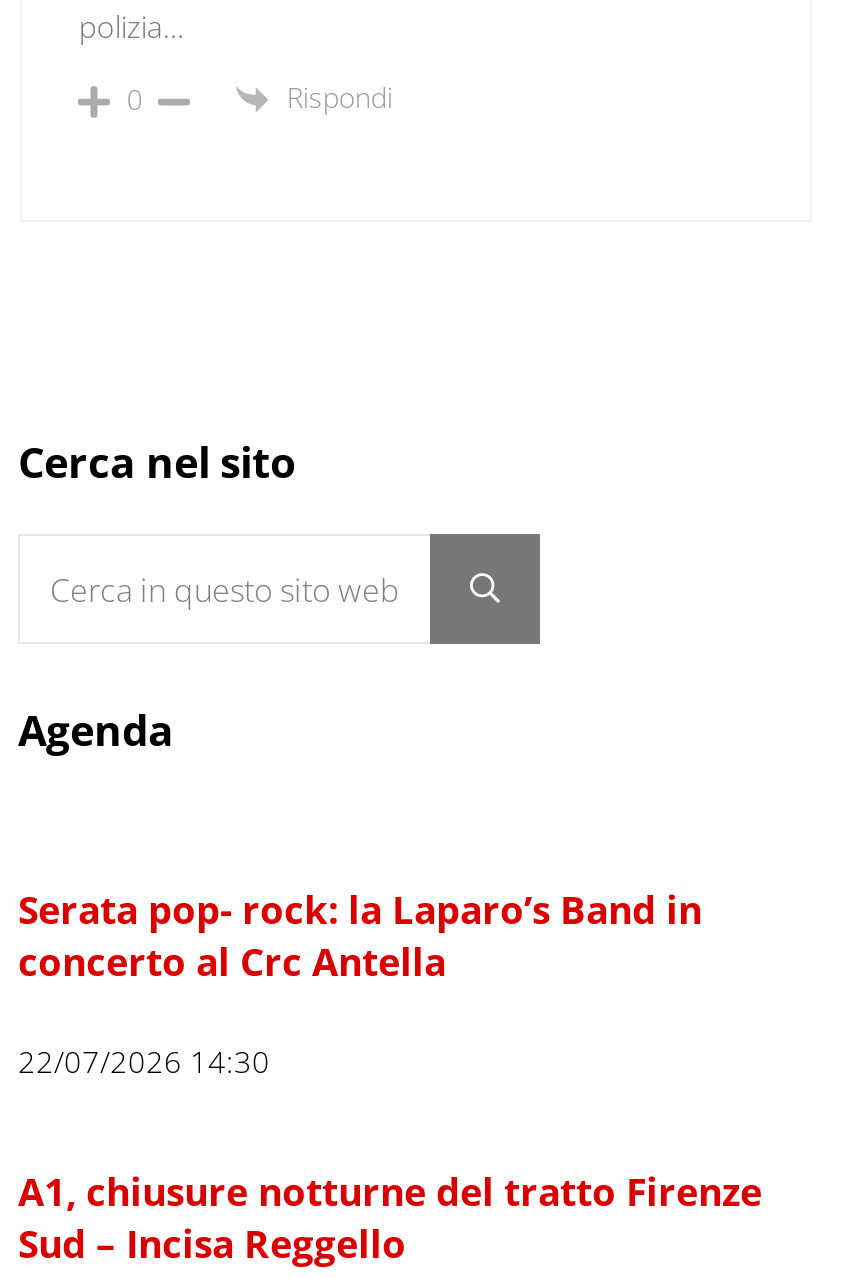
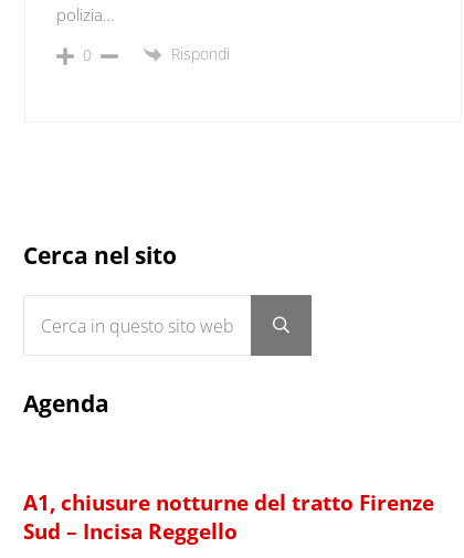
[18,885,702,1081] Serata pop- rock: la Laparo’s Band in | concerto al Crc Antella | 22/07/2026 14:30 -> none

